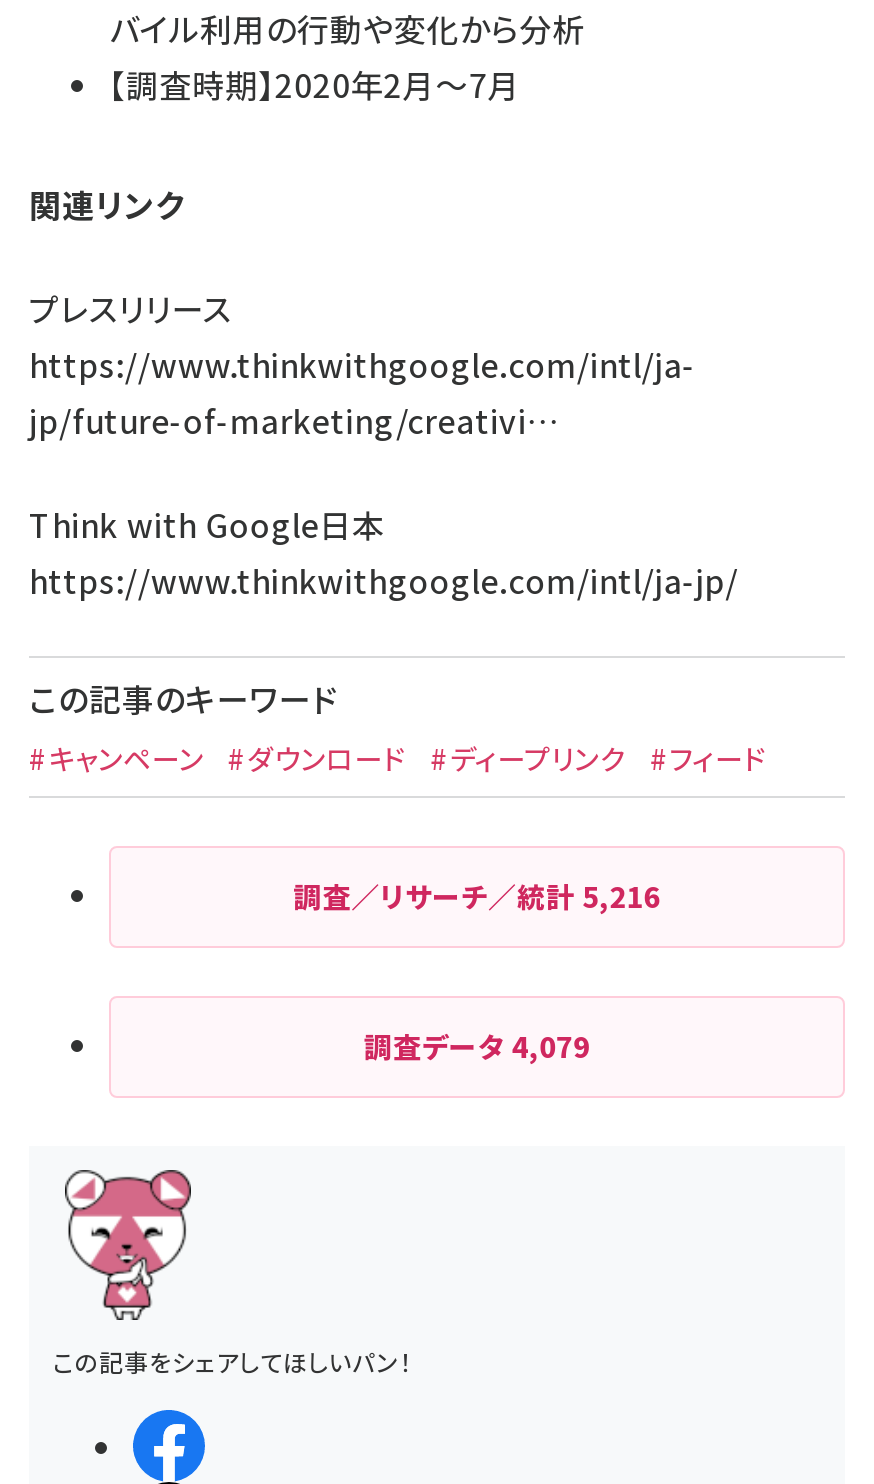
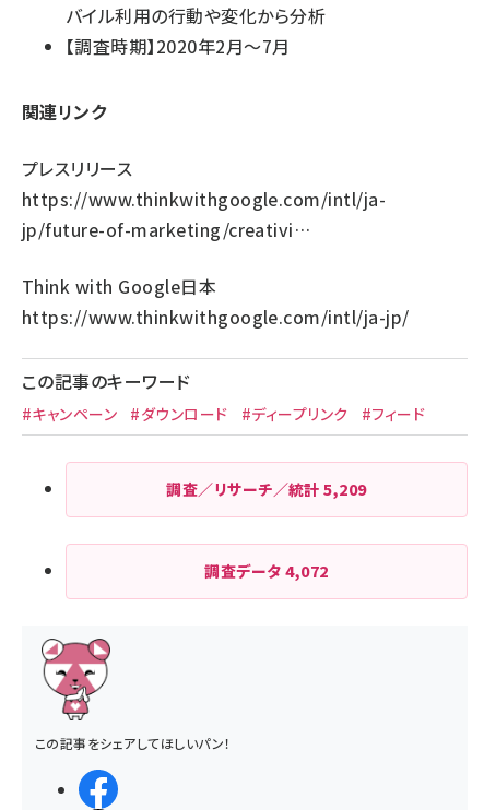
[293,877,661,917] 調査／リサーチ／統計5,216 -> [166,478,367,500] 調査／リサーチ／統計5,209
[364,1027,590,1067] 調査データ4,079 -> [205,560,328,582] 調査データ4,072

